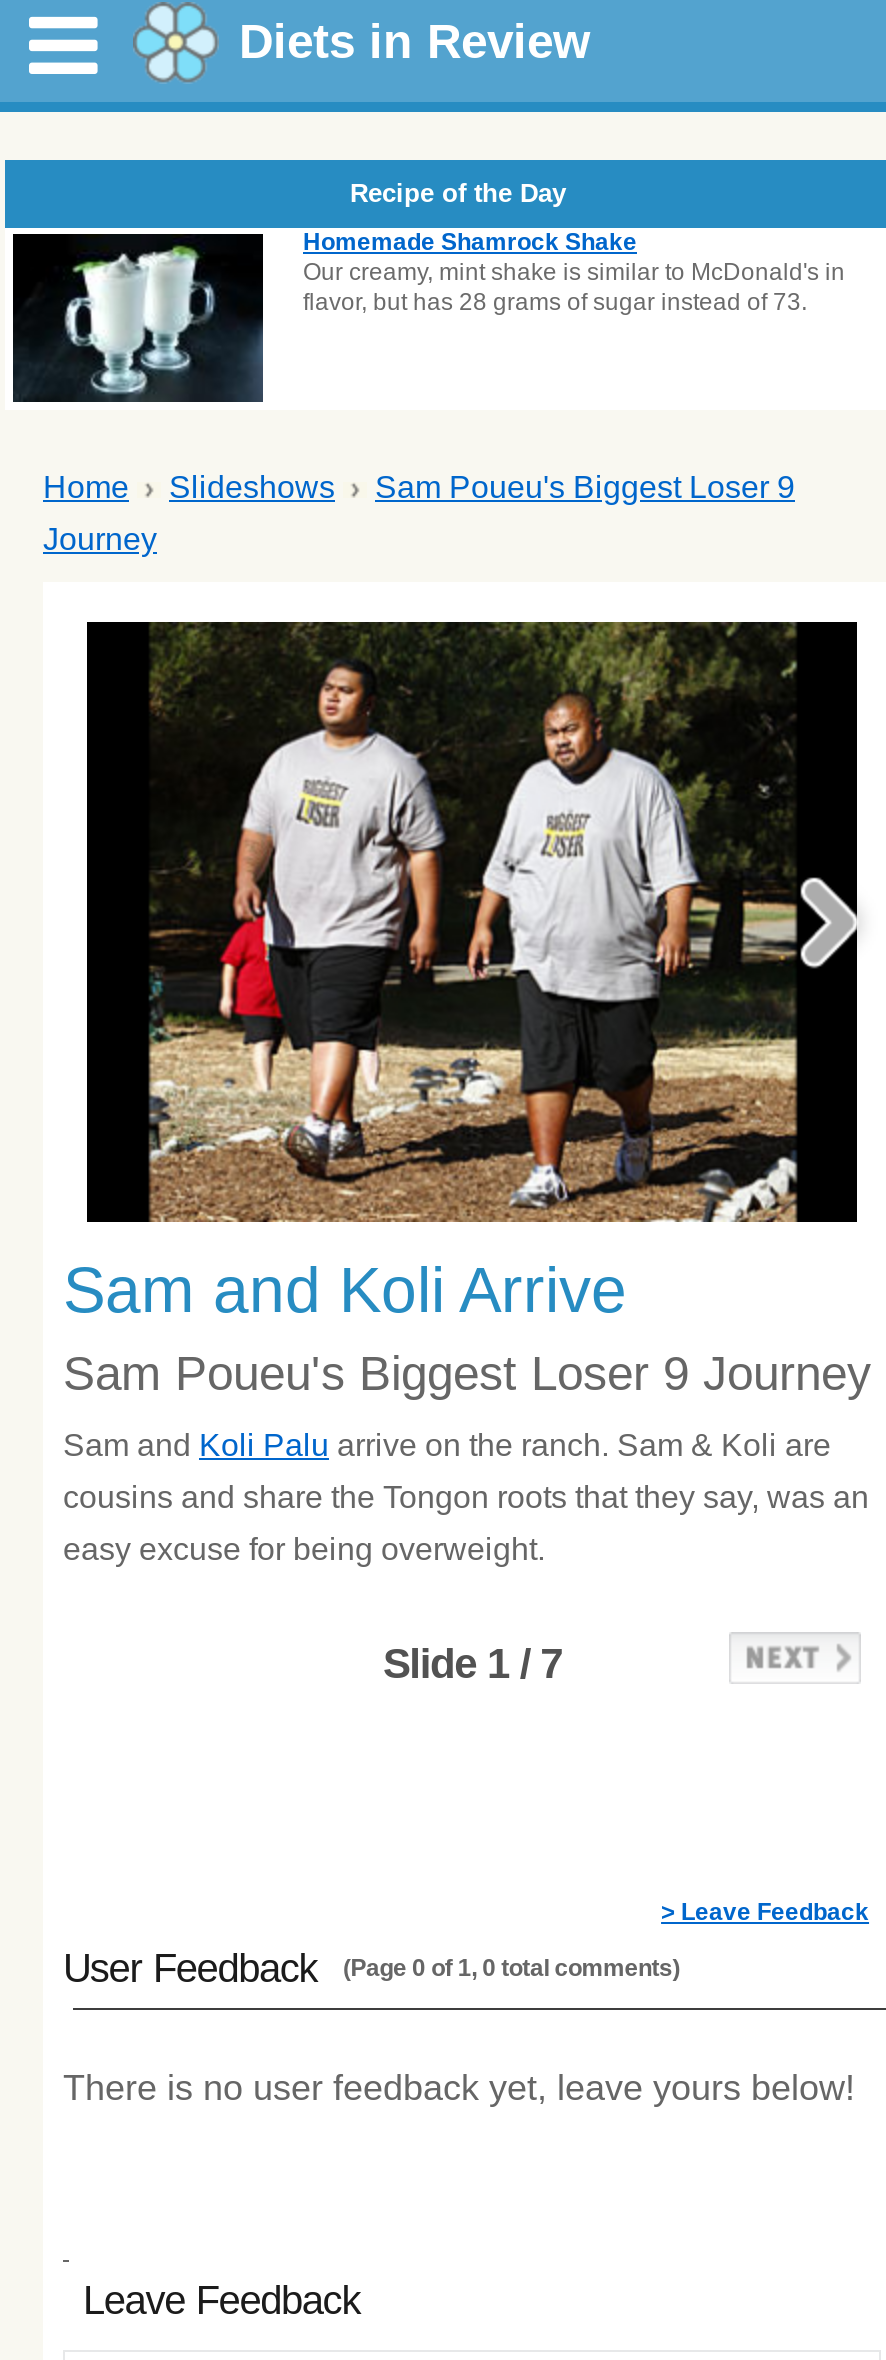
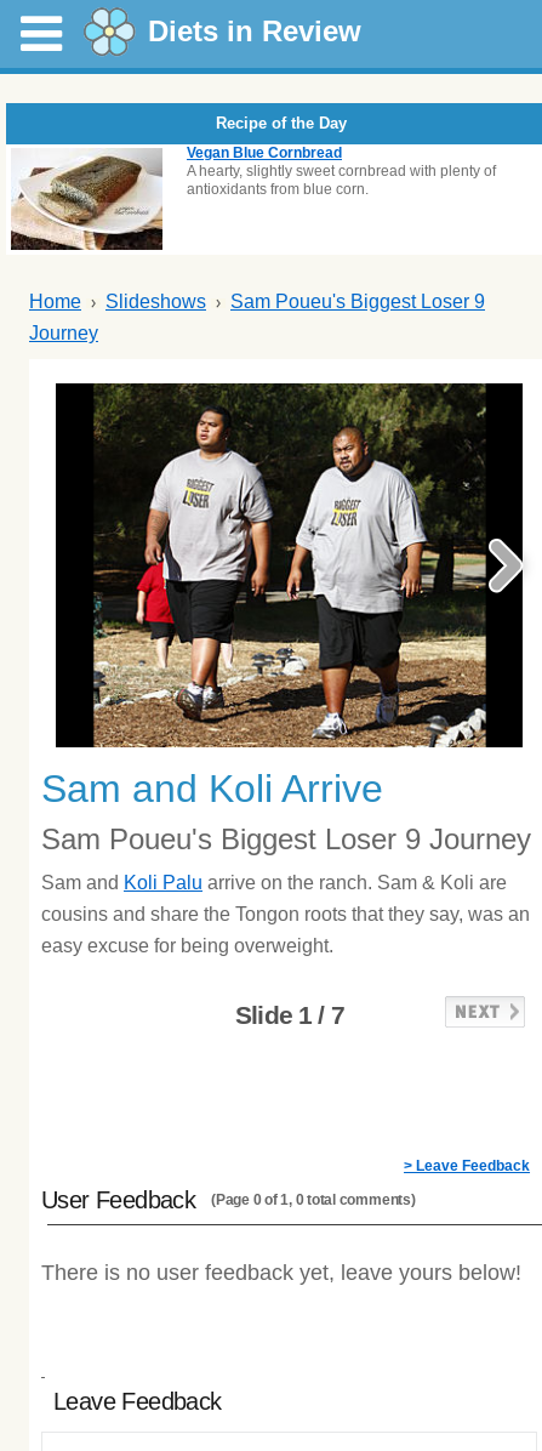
[11,228,845,404] [image] | Homemade Shamrock Shake | Our creamy, mint shake is similar to McDonald's in | flavor, but has 28 grams of sugar instead of 73. -> [11,144,496,251] [image] | Vegan Blue Cornbread | A hearty, slightly sweet cornbread with plenty of | antioxidants from blue corn.

